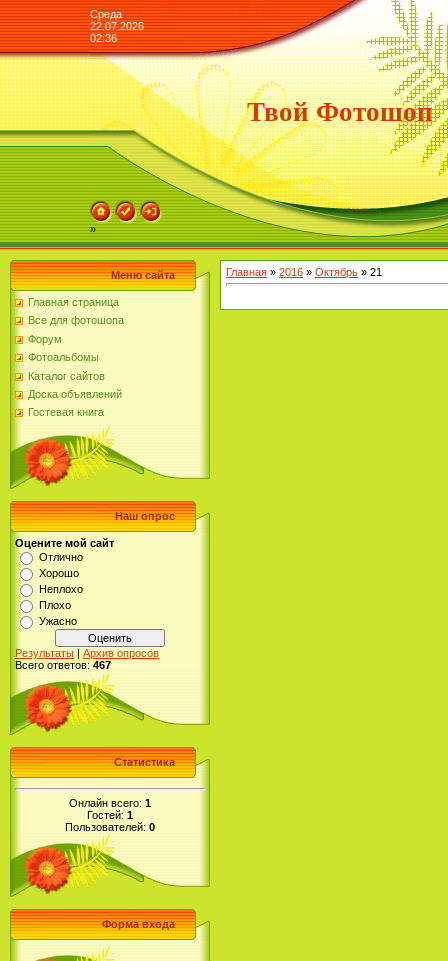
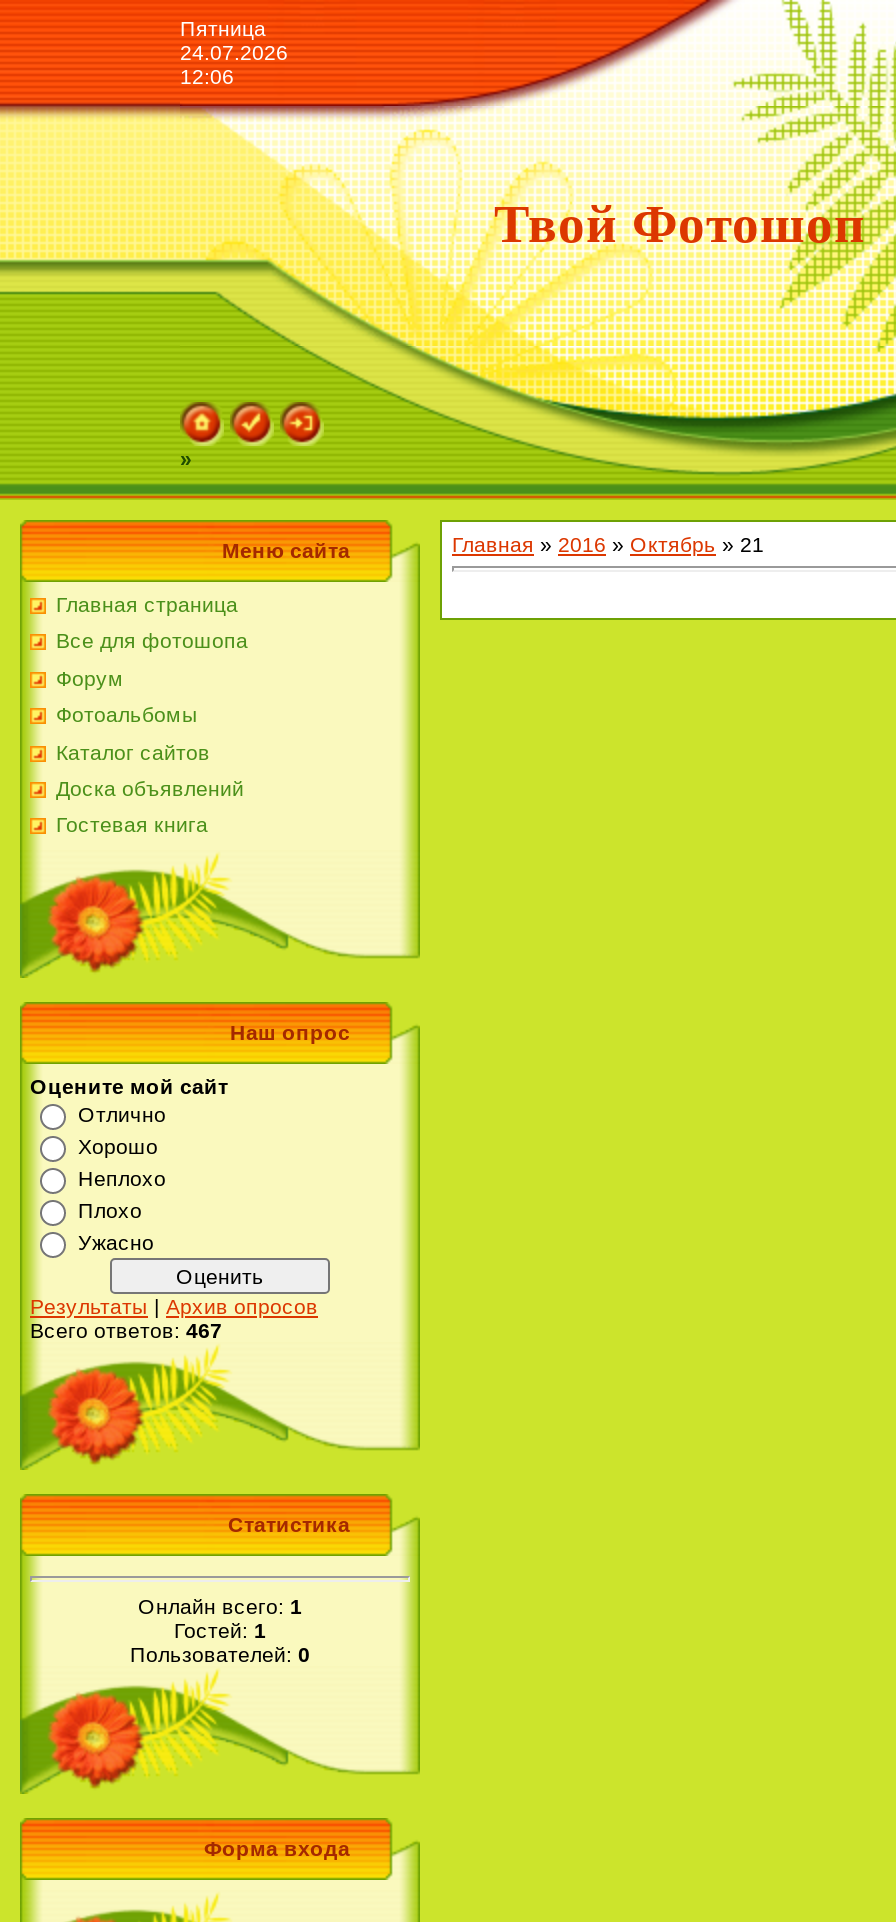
[90,8,144,44] Среда | 22.07.2026 | 02:36 -> [180,16,288,88] Пятница | 24.07.2026 | 12:06

